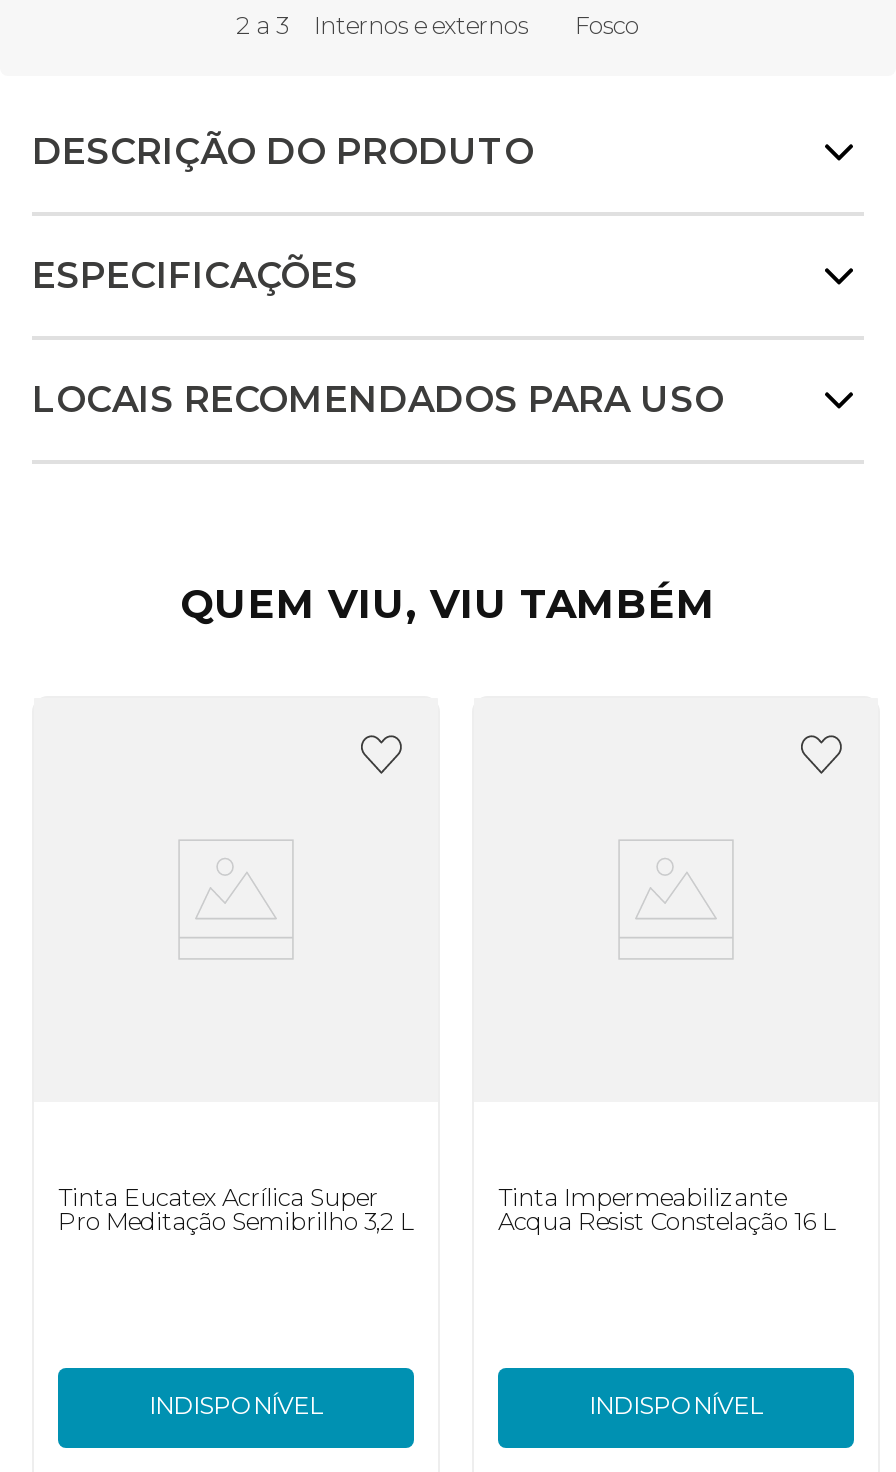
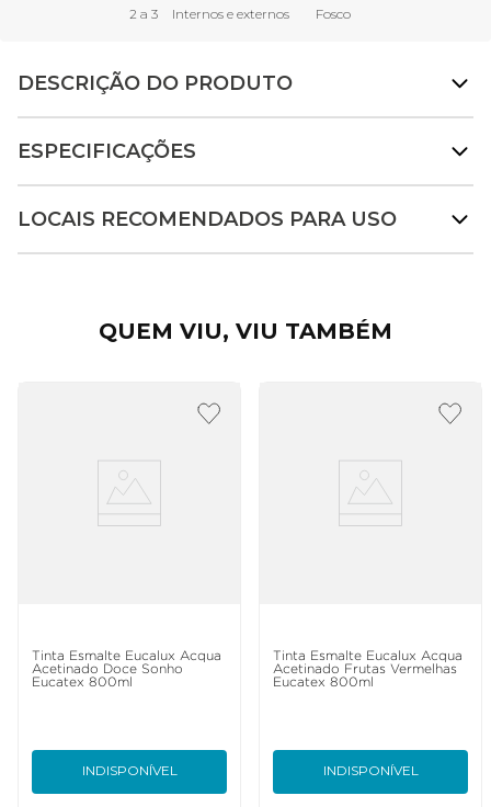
[58,1182,414,1236] Tinta Eucatex Acrílica Super | Pro Meditação Semibrilho 3,2 L -> [32,650,221,689] Tinta Esmalte Eucalux Acqua | Acetinado Doce Sonho | Eucatex 800ml
[498,1182,836,1236] Tinta Impermeabilizante | Acqua Resist Constelação 16 L -> [273,650,463,689] Tinta Esmalte Eucalux Acqua | Acetinado Frutas Vermelhas | Eucatex 800ml

